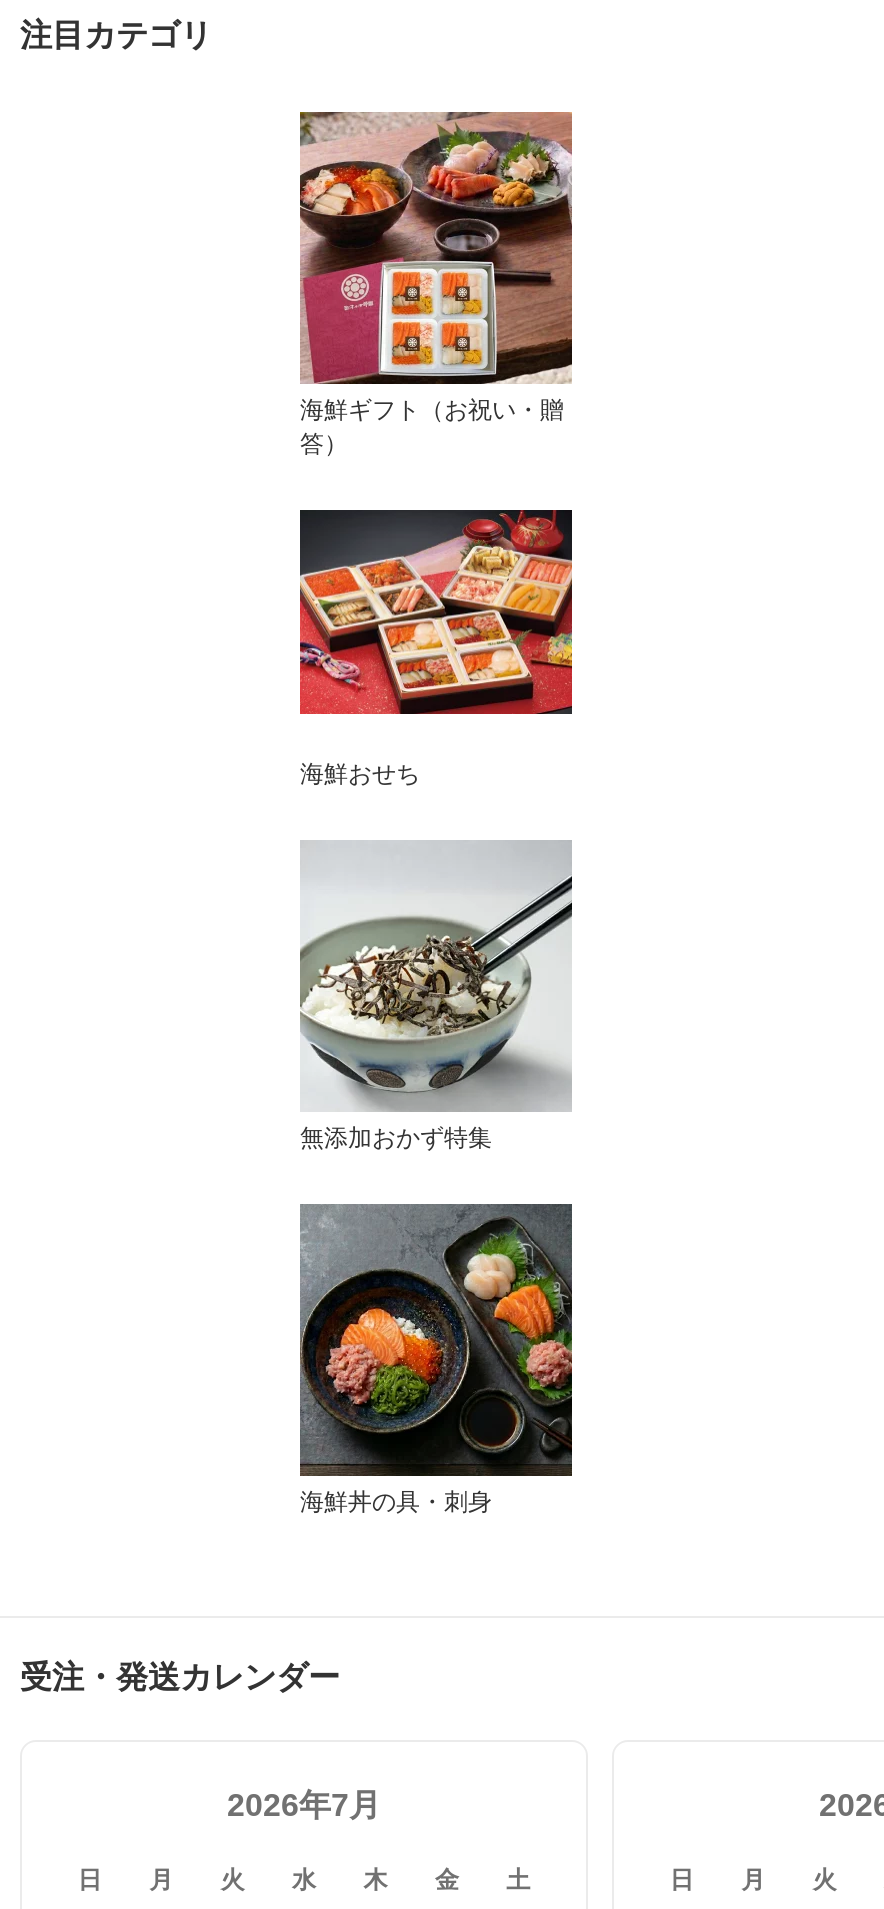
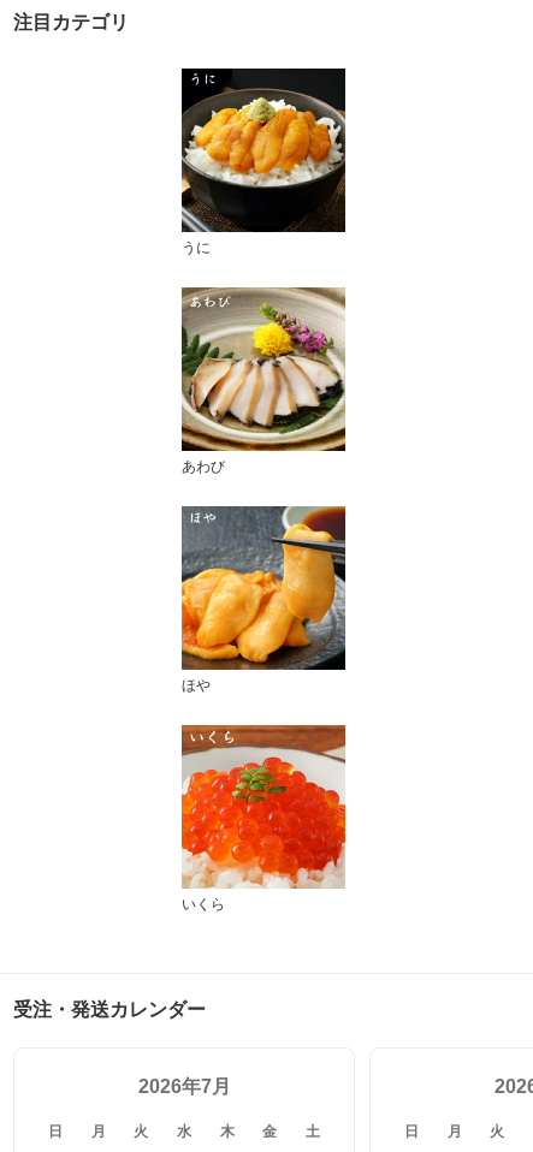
[298,110,574,458] [image] | 海鮮ギフト（お祝い・贈 | 答） -> [180,67,347,256] [image] | うに
[298,476,574,788] [image] | 海鮮おせち -> [180,286,347,475] [image] | あわび
[298,842,572,1152] [image] | 無添加おかず特集 -> [180,506,347,694] [image] | ほや
[298,1202,574,1516] [image] | 海鮮丼の具・刺身 -> [180,724,347,913] [image] | いくら

